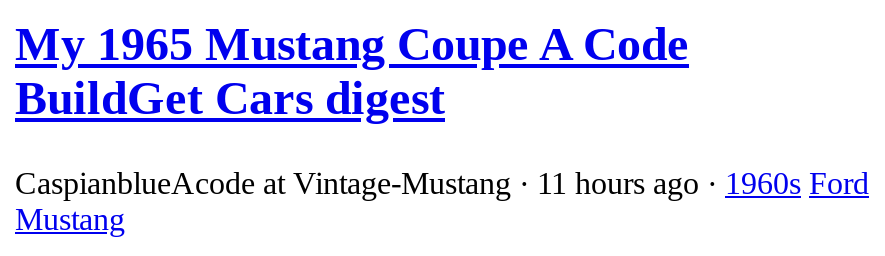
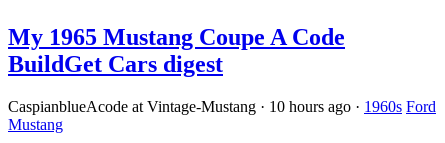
[15,166,869,200] CaspianblueAcode at Vintage-Mustang · 11 hours ago · 1960s Ford -> [8,98,436,115] CaspianblueAcode at Vintage-Mustang · 10 hours ago · 1960s Ford

